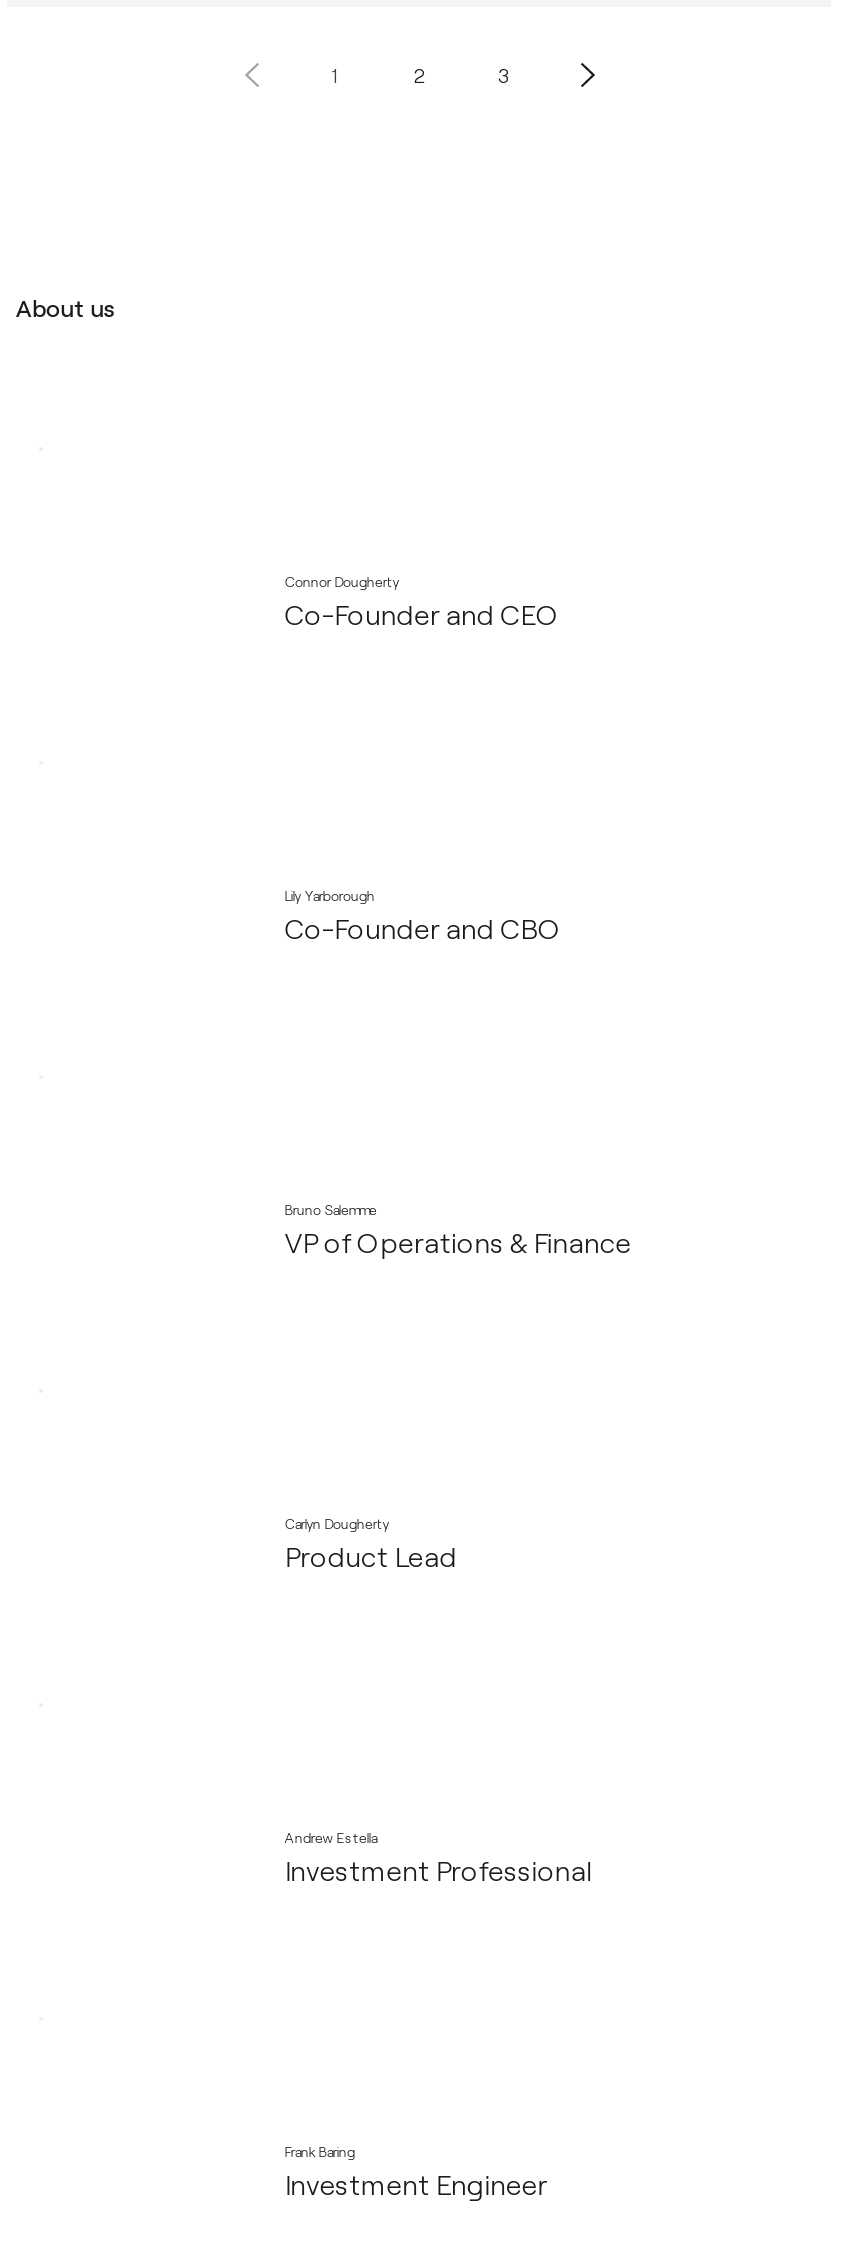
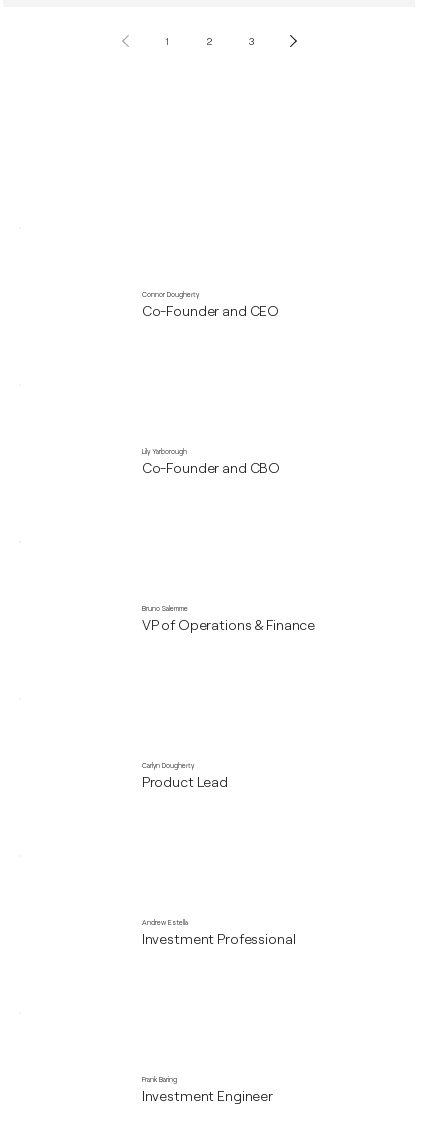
[16,294,114,324] About us -> none

